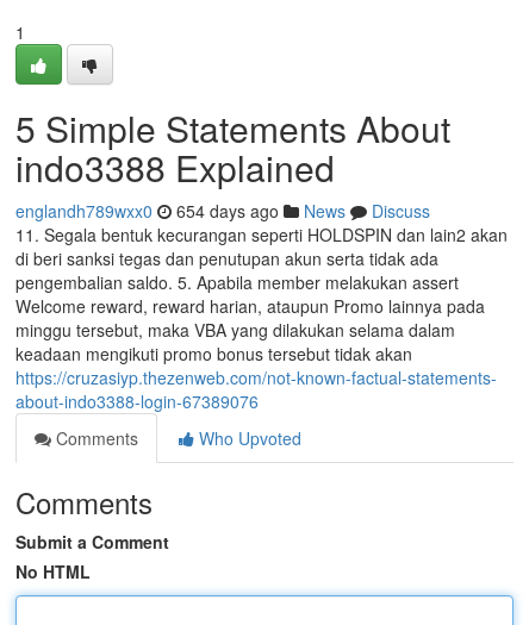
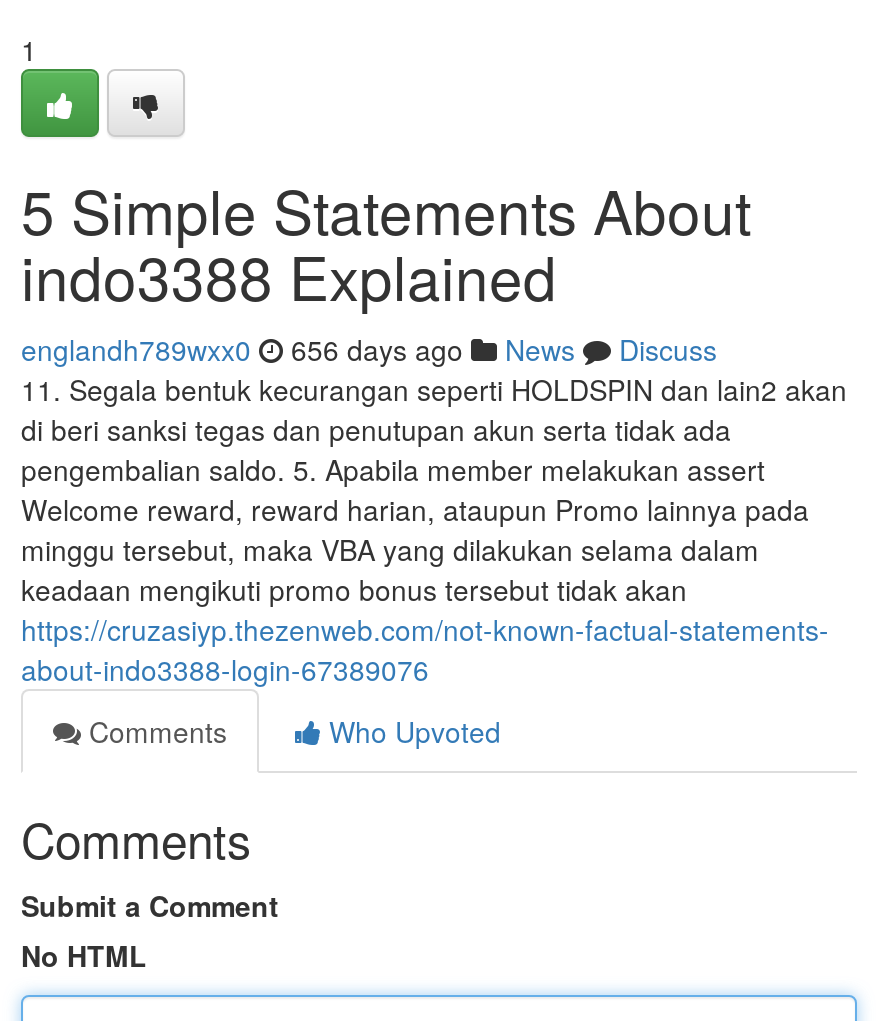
[15,199,430,223] englandh789wxx0 654 days ago News Discuss -> [21,329,717,369] englandh789wxx0 656 days ago News Discuss

